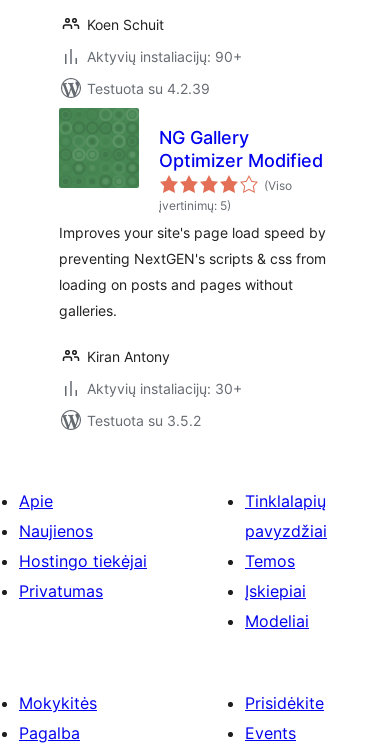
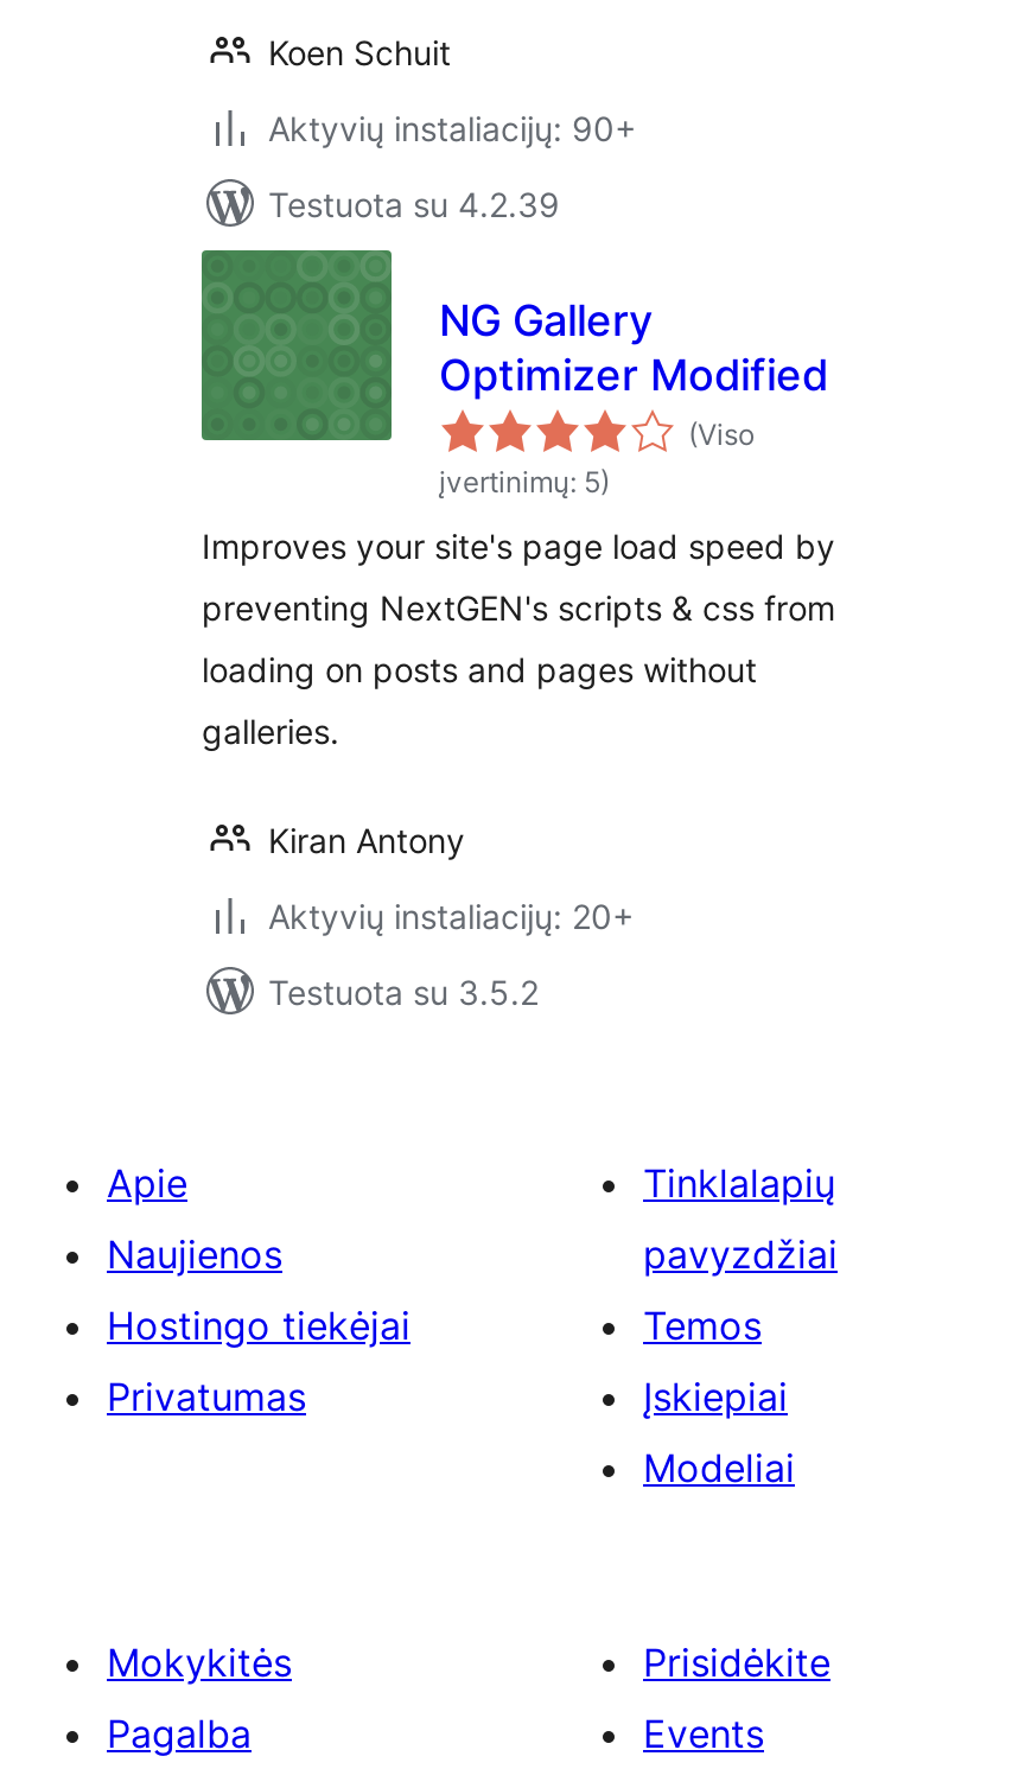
[87,380,242,397] Aktyvių instaliacijų: 30+ -> [268,896,634,936] Aktyvių instaliacijų: 20+

